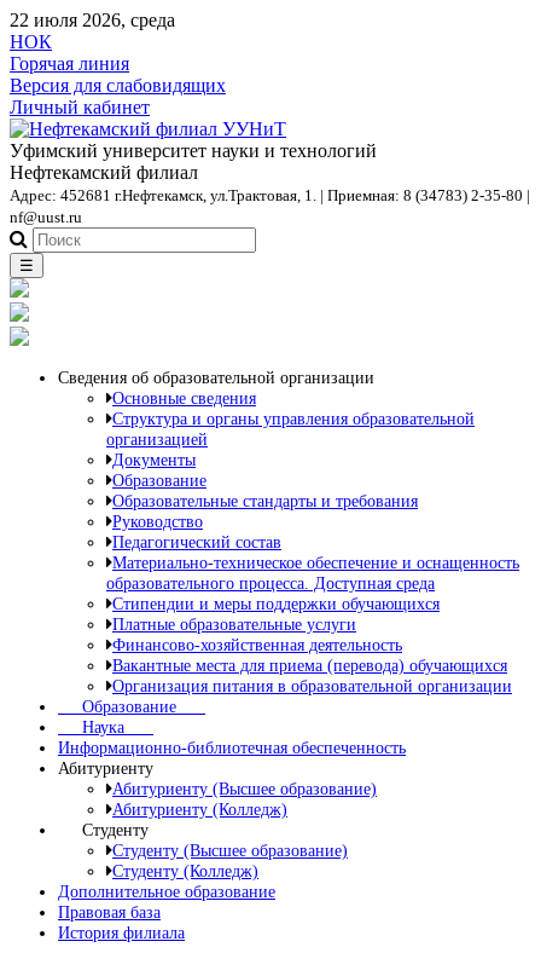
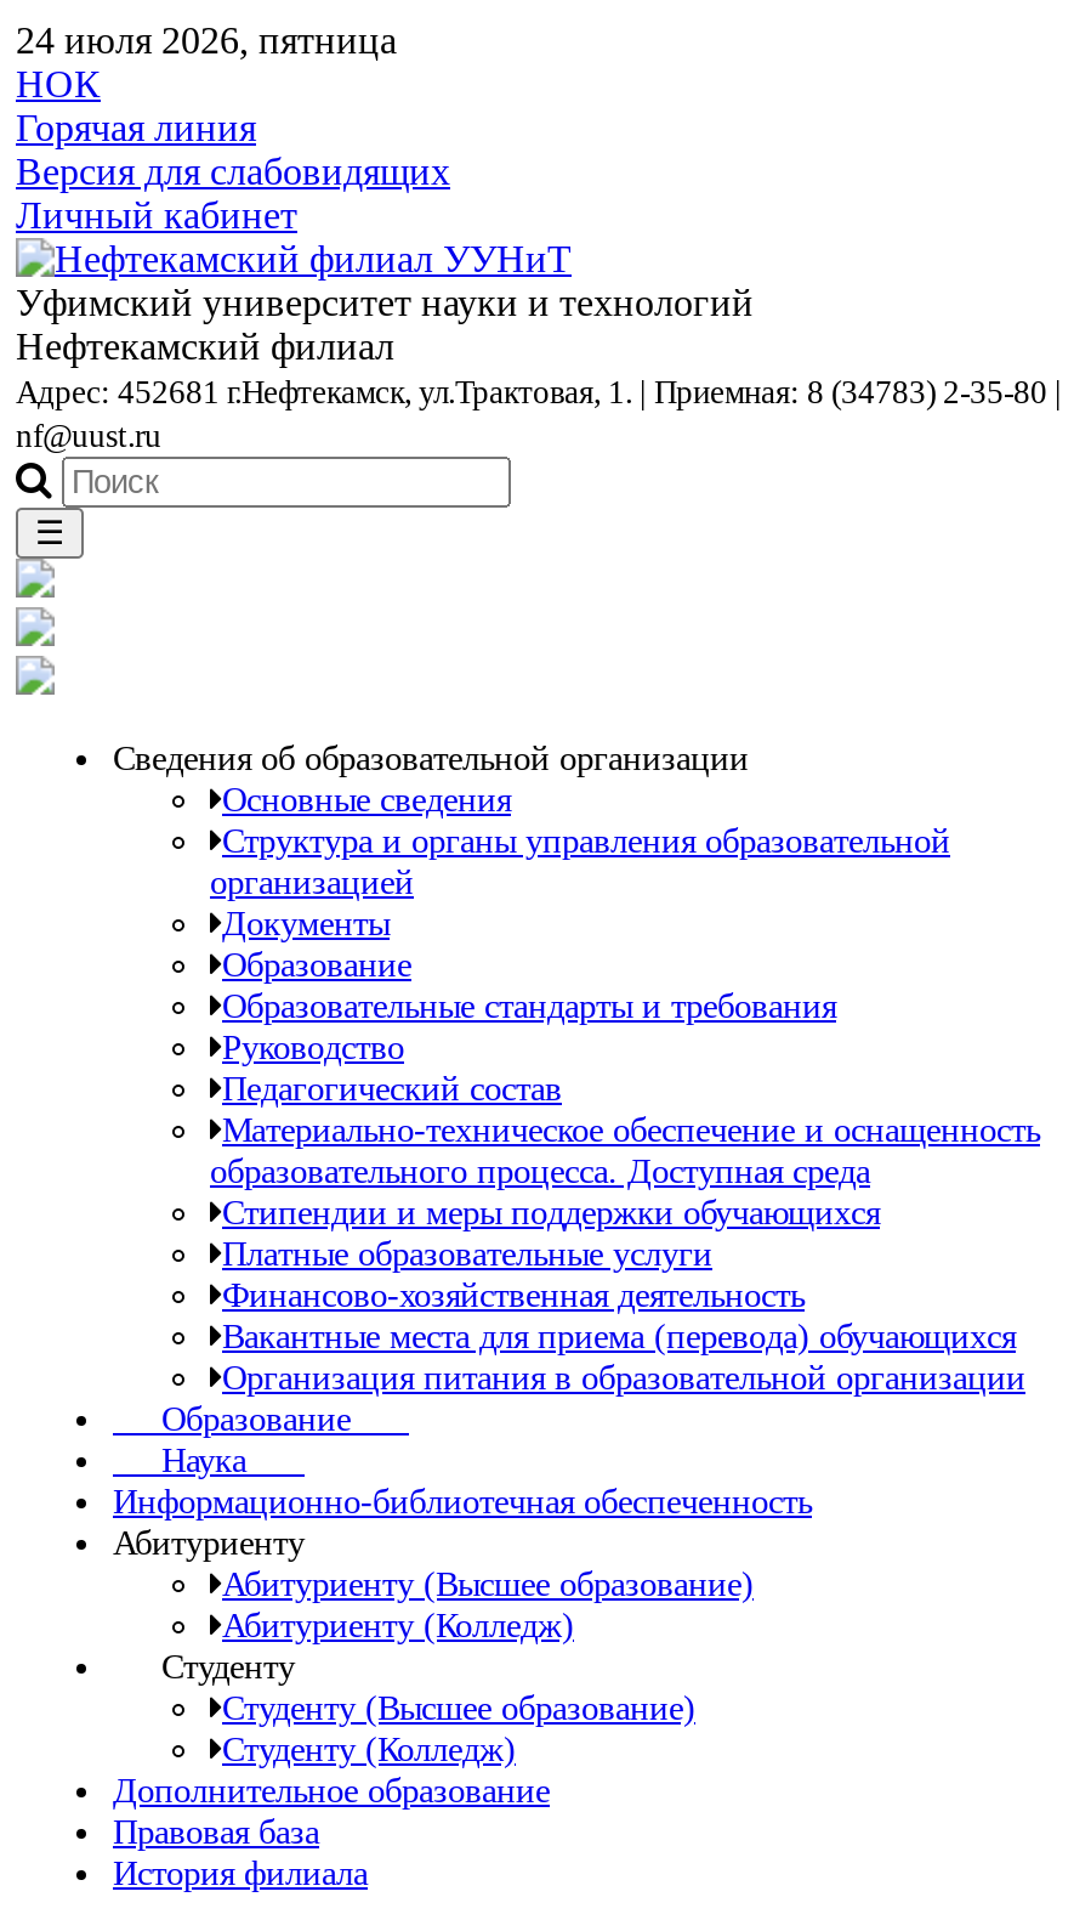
[10,10,175,30] 22 июля 2026, среда -> [16,19,397,61] 24 июля 2026, пятница

